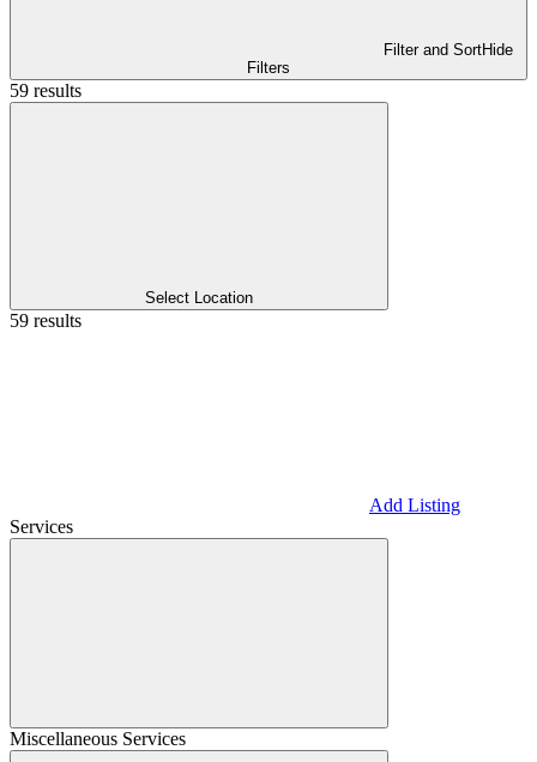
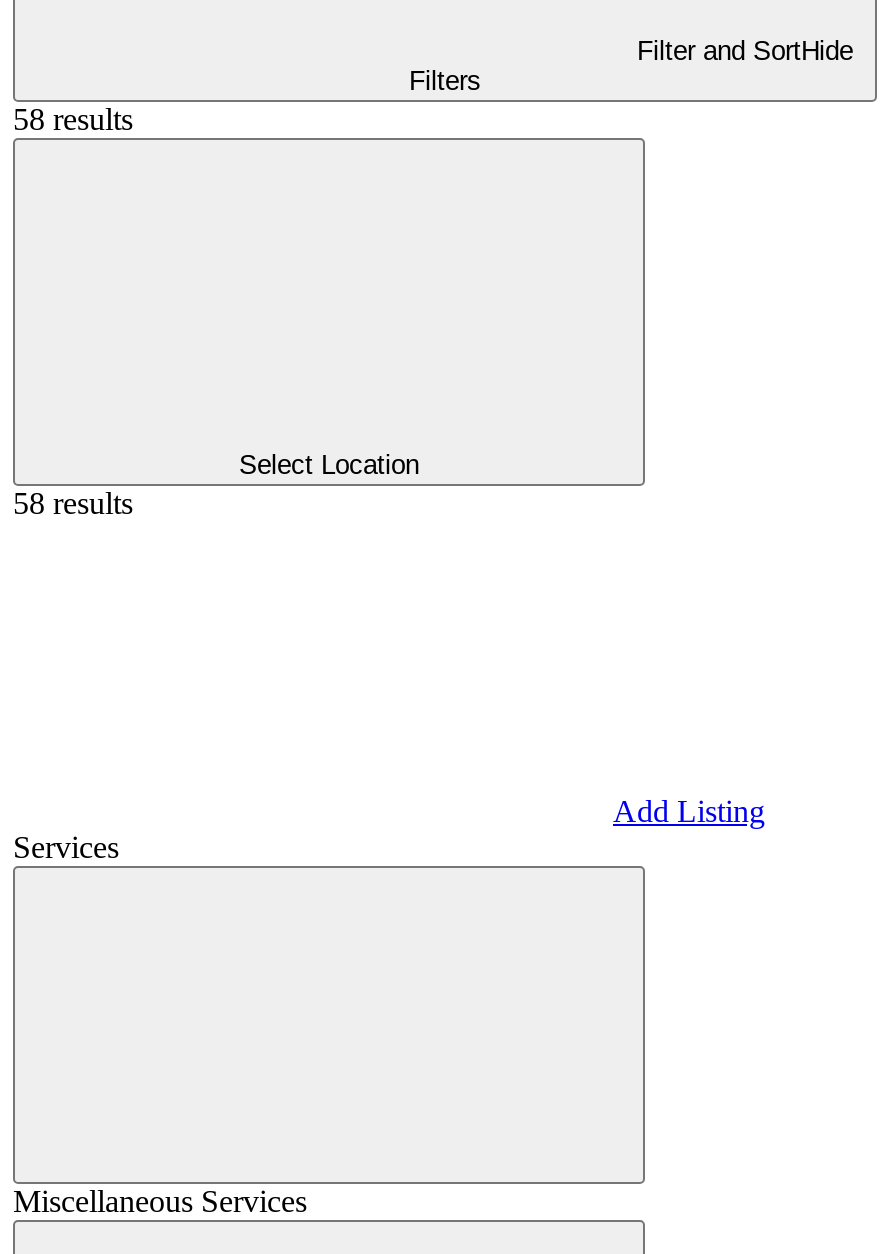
[10,80,82,101] 59 results -> [13,102,133,136] 58 results
[10,310,82,331] 59 results -> [13,486,133,520] 58 results

